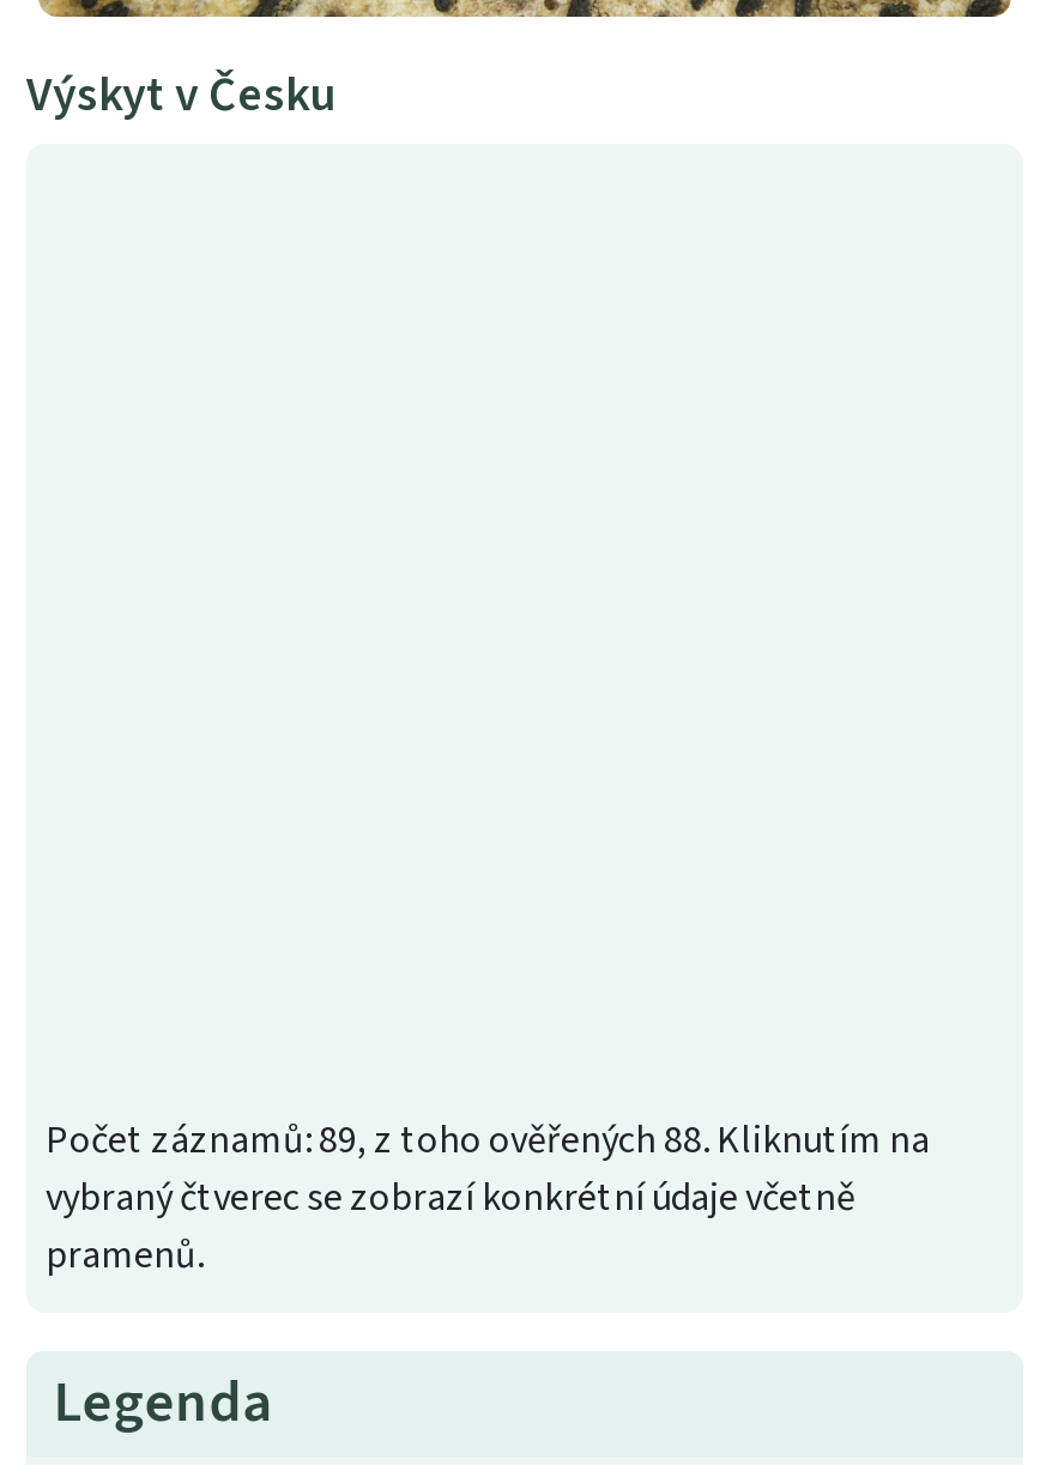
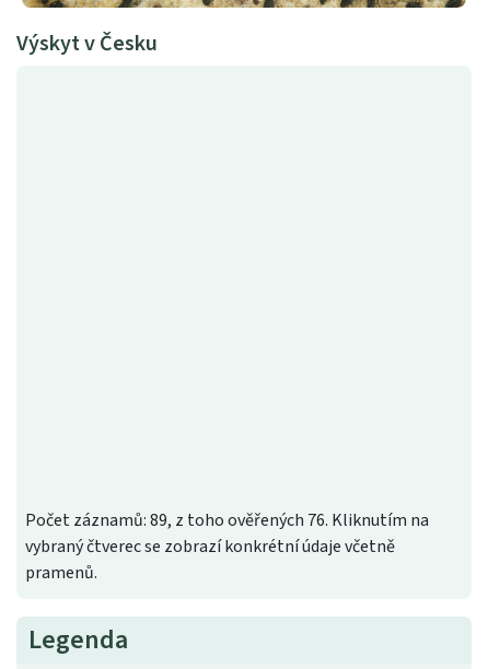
[46,1113,930,1166] Počet záznamů: 89, z toho ověřených 88. Kliknutím na -> [25,508,429,532] Počet záznamů: 89, z toho ověřených 76. Kliknutím na

